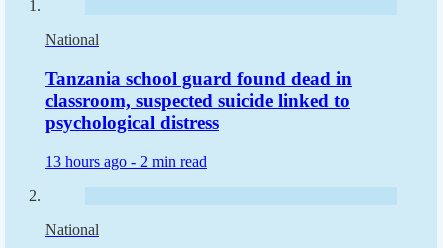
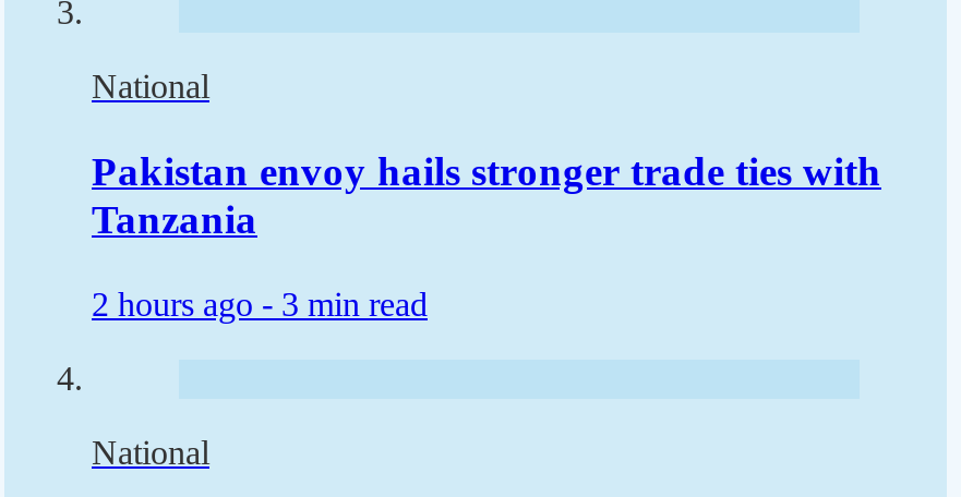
[45,68,352,133] Tanzania school guard found dead in | classroom, suspected suicide linked to | psychological distress -> [92,148,881,242] Pakistan envoy hails stronger trade ties with | Tanzania
[45,153,207,170] 13 hours ago - 2 min read -> [92,285,428,322] 2 hours ago - 3 min read

